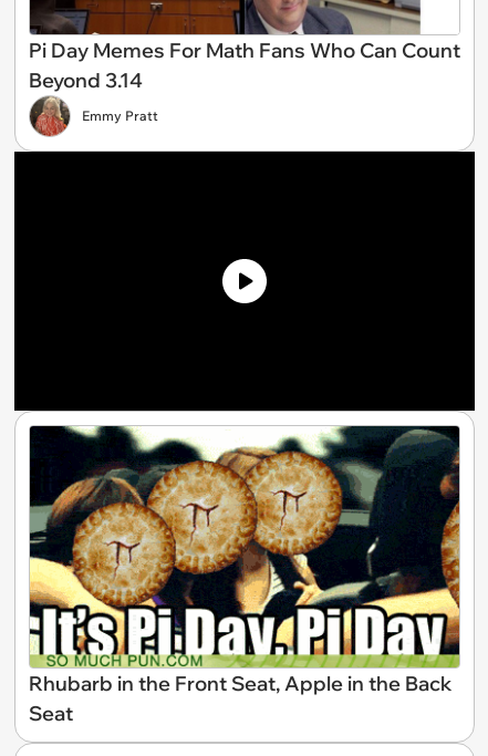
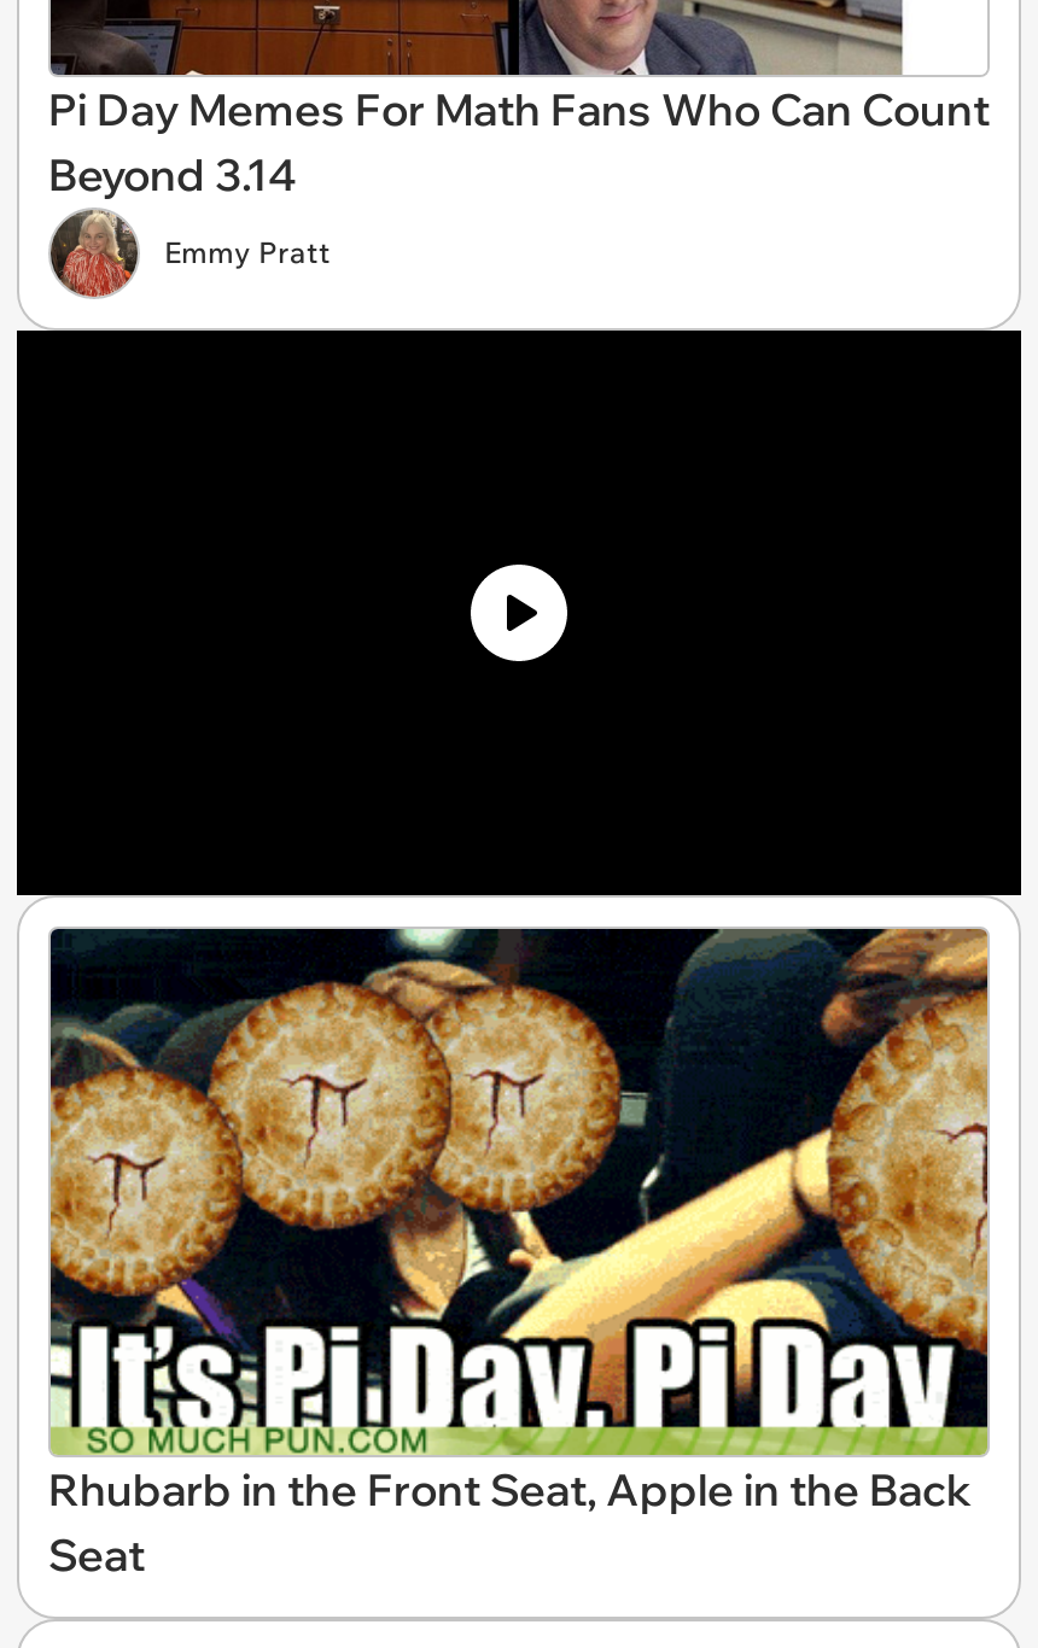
[29,425,460,667] [image] -> [48,927,990,1453] [image]

